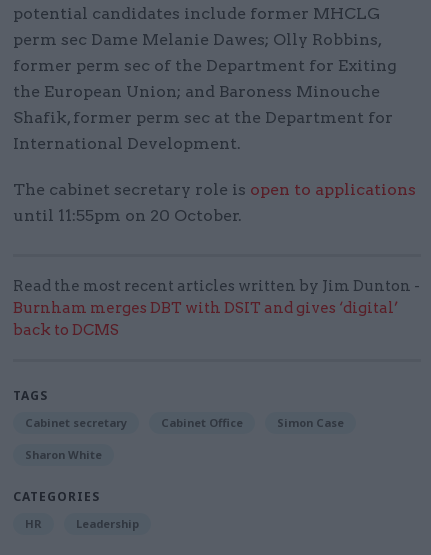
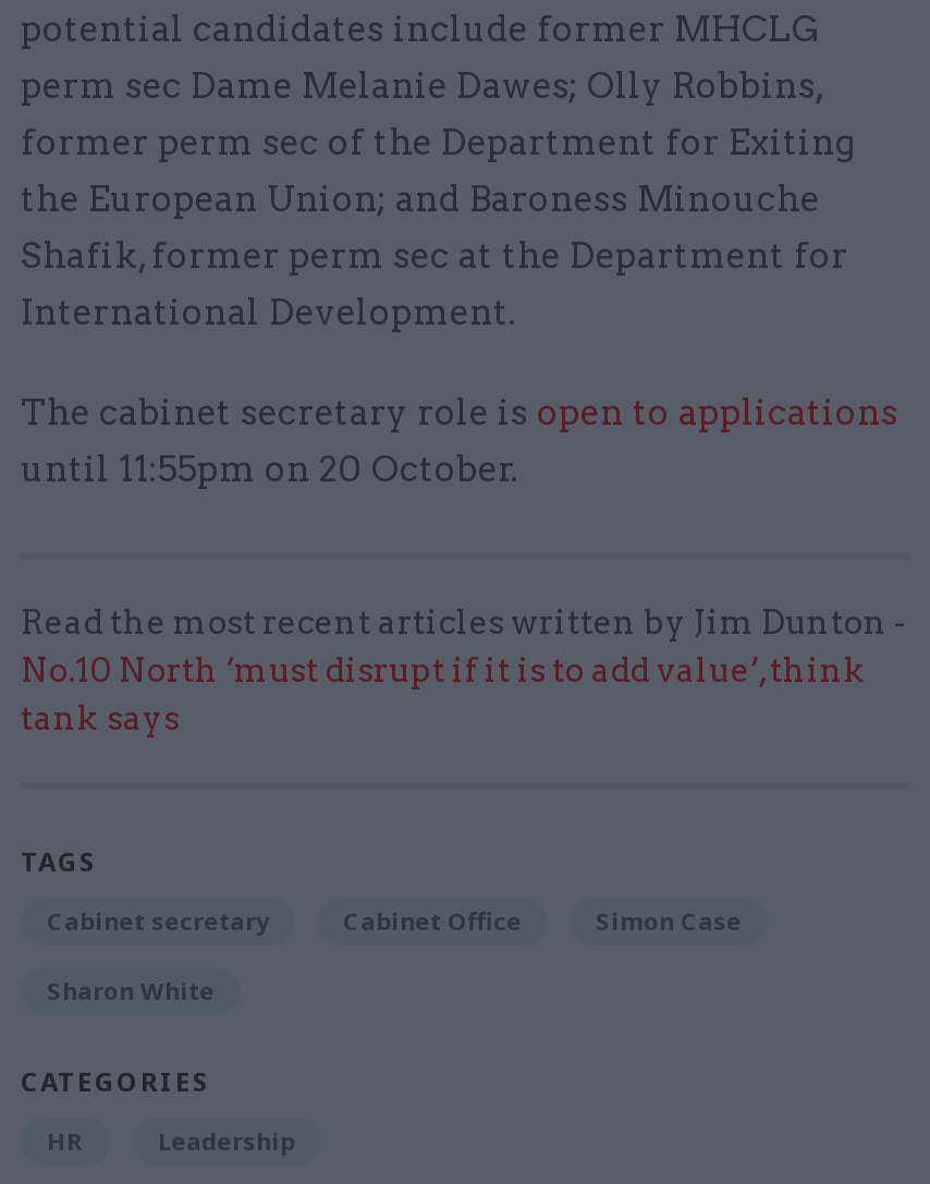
[13,299,398,339] Burnham merges DBT with DSIT and gives ‘digital’ | back to DCMS -> [21,651,868,738] No.10 North ‘must disrupt if it is to add value’, think | tank says

